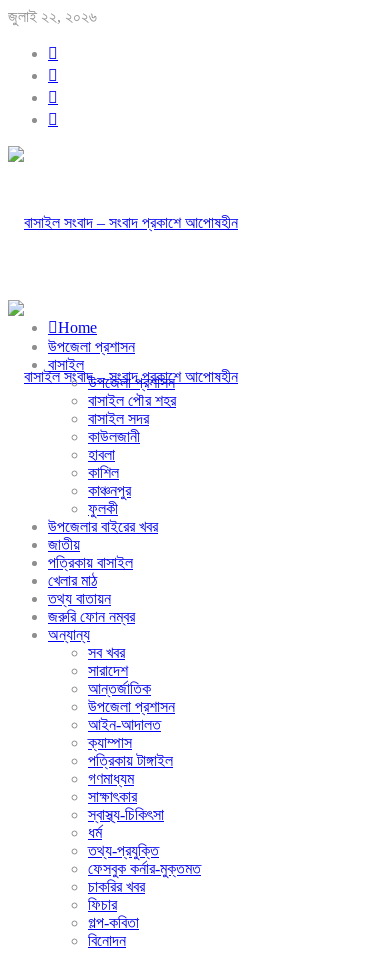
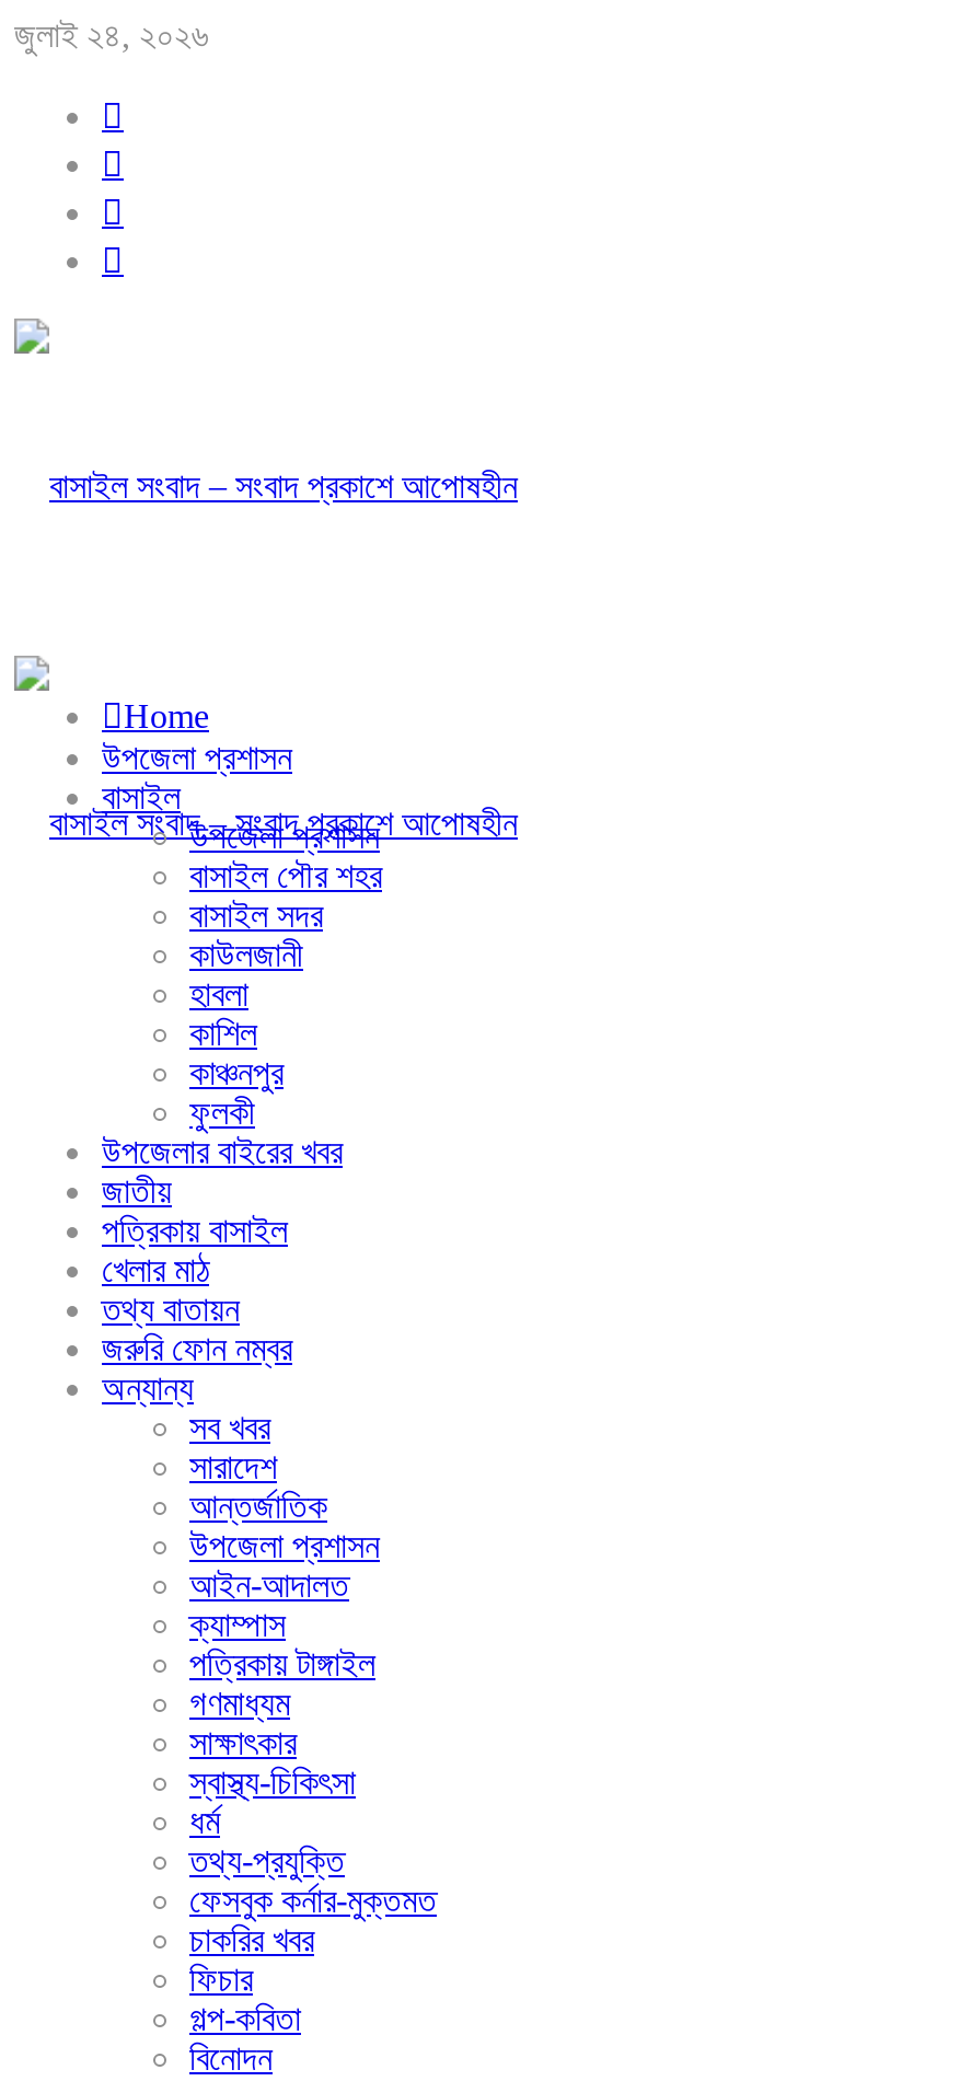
[8,8,97,25] জুলাই ২২, ২০২৬ -> [14,16,209,54] জুলাই ২৪, ২০২৬

